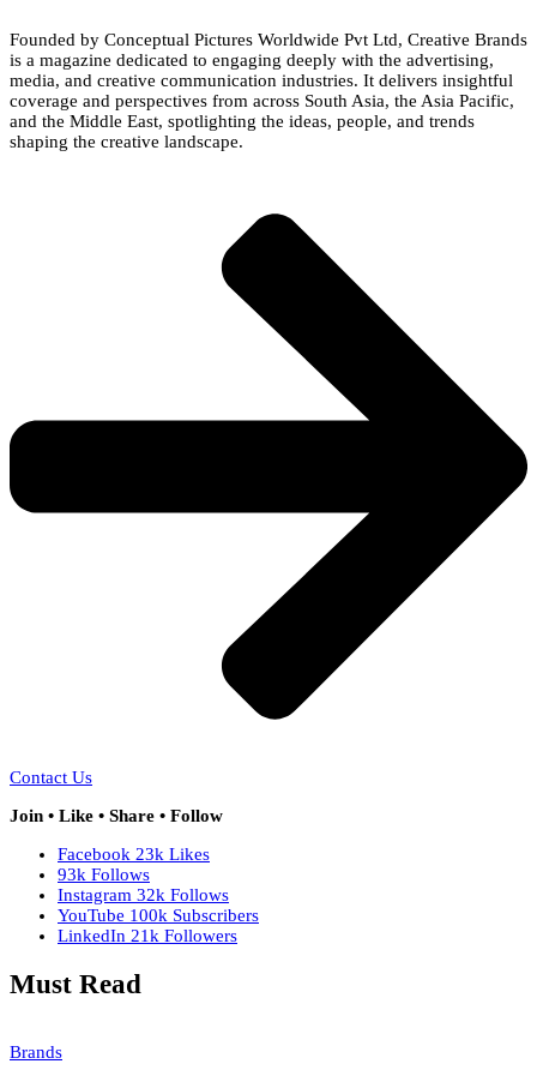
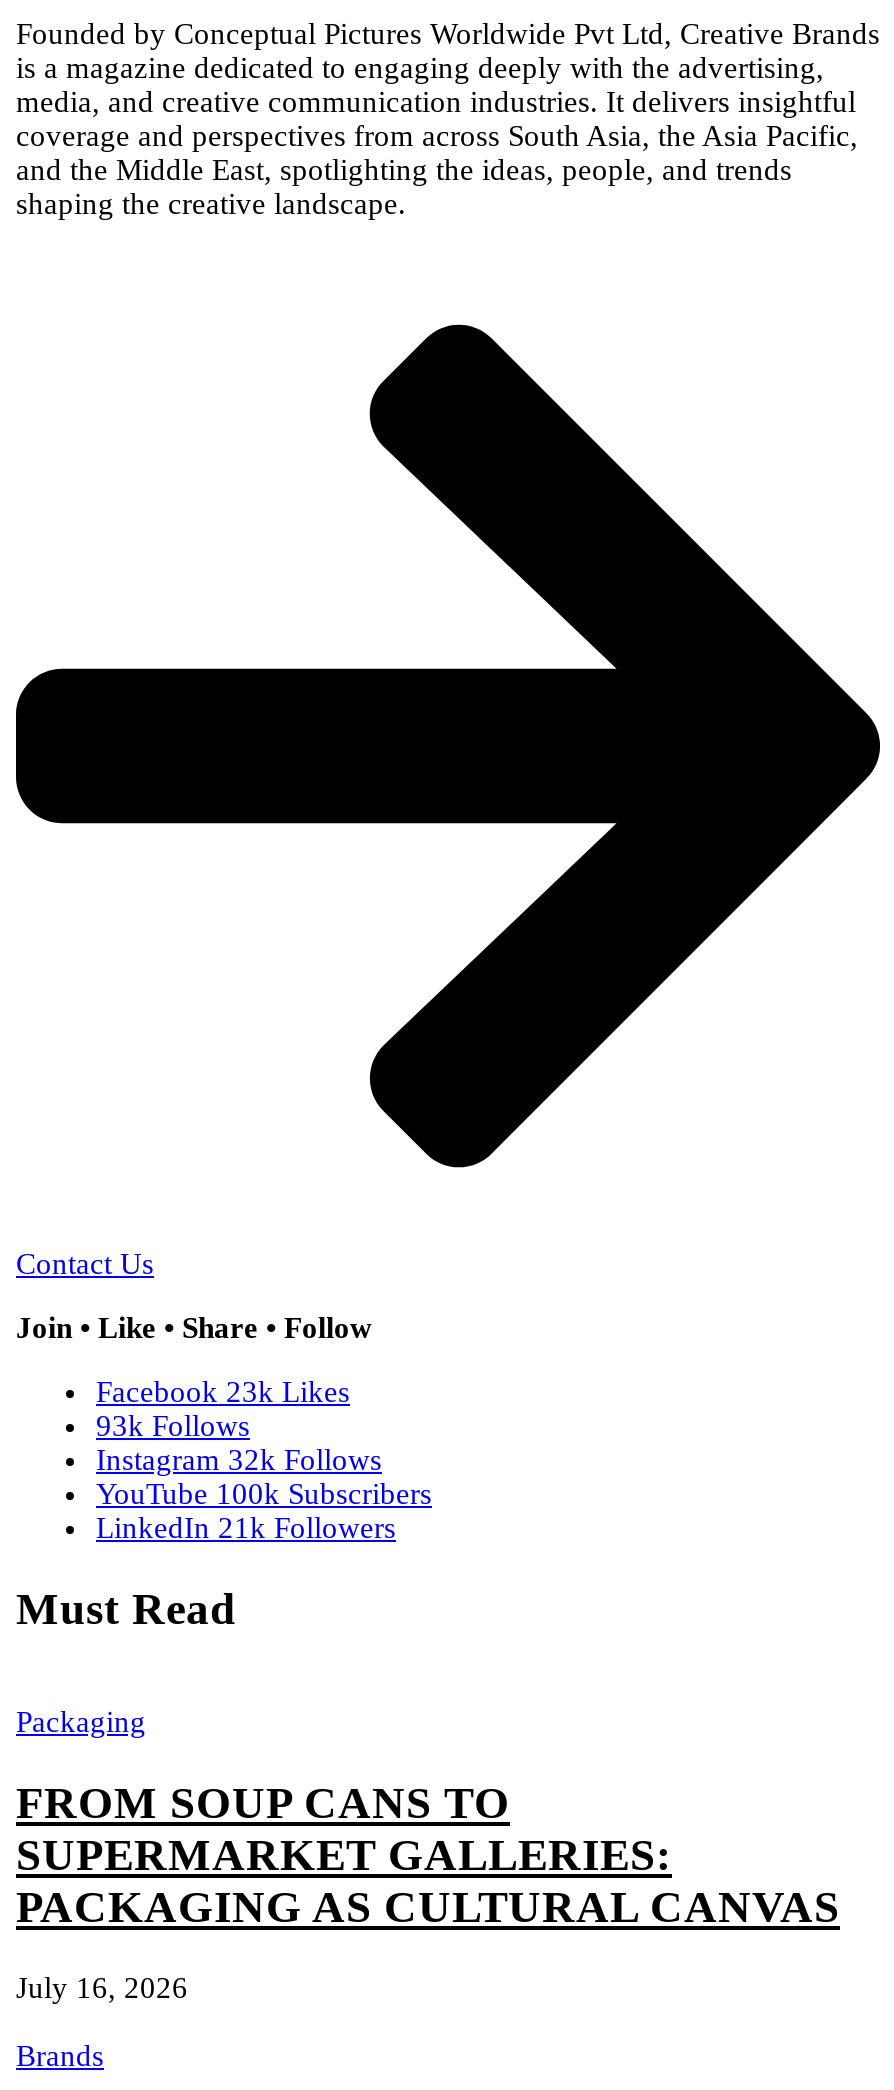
none -> [16,1706,840,2003] Packaging | FROM SOUP CANS TO | SUPERMARKET GALLERIES: | PACKAGING AS CULTURAL CANVAS | July 16, 2026

